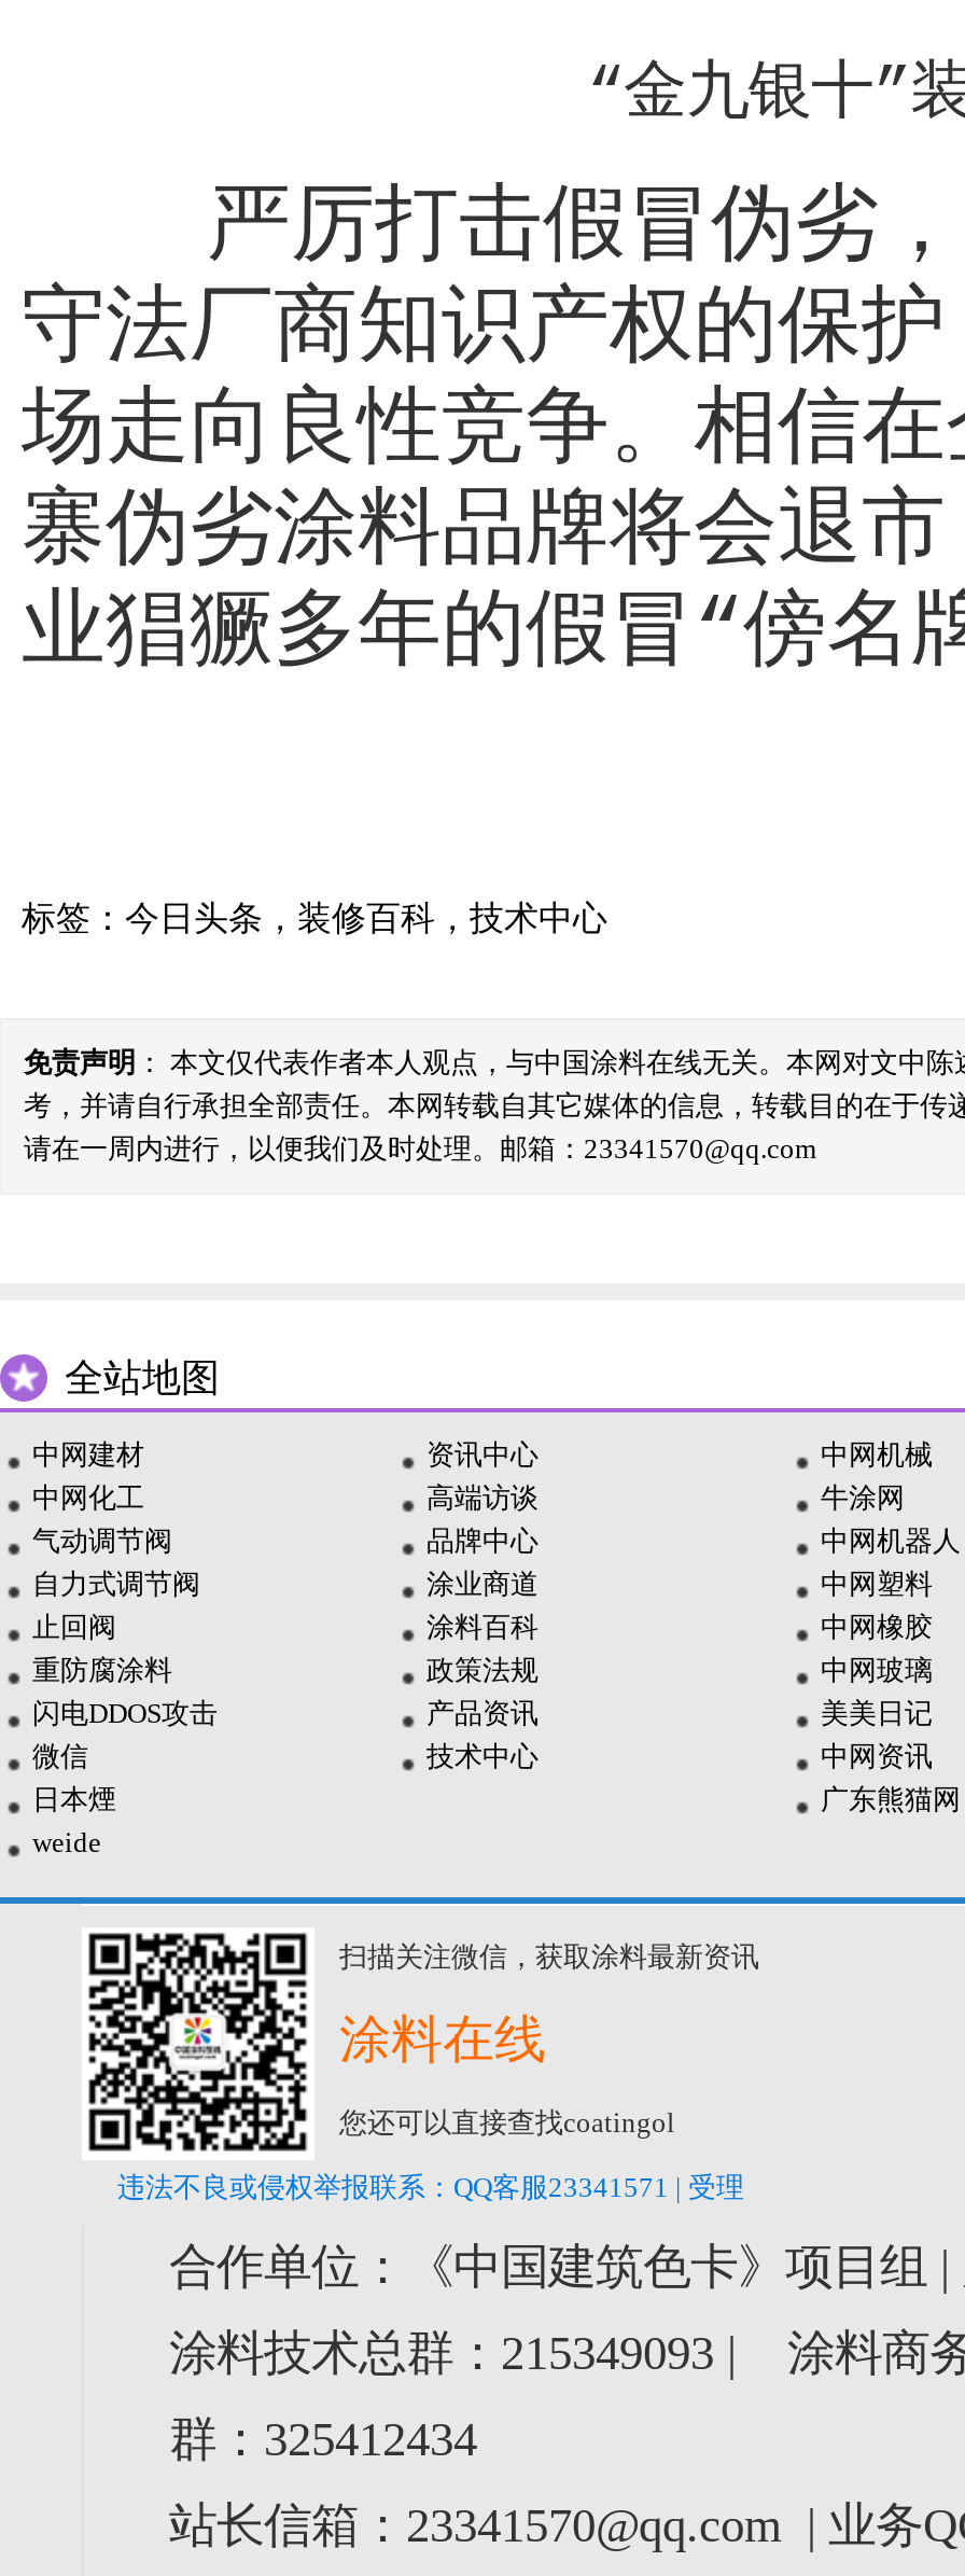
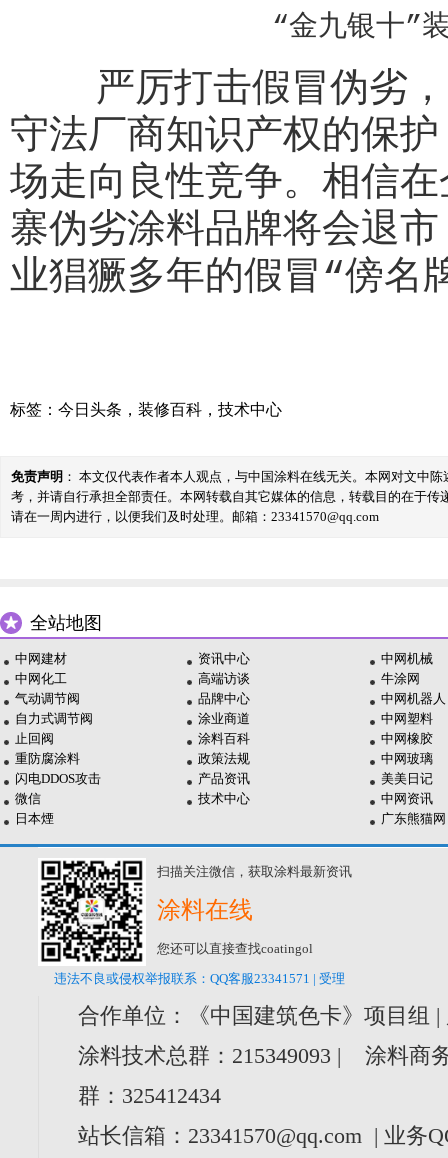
[32,1827,101,1859] weide -> none

